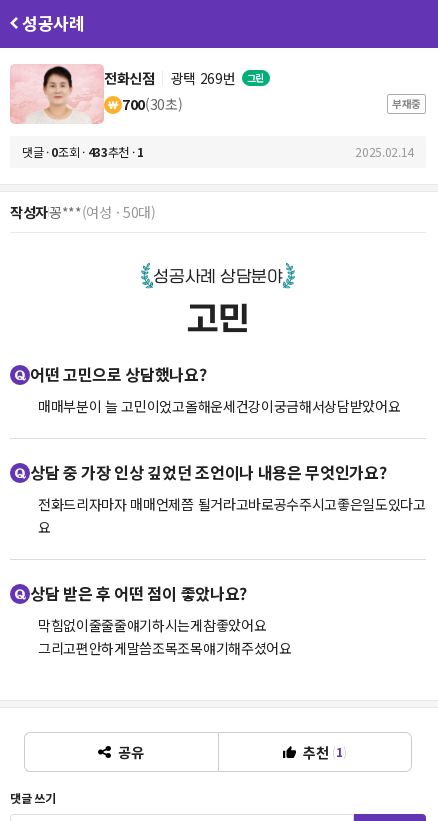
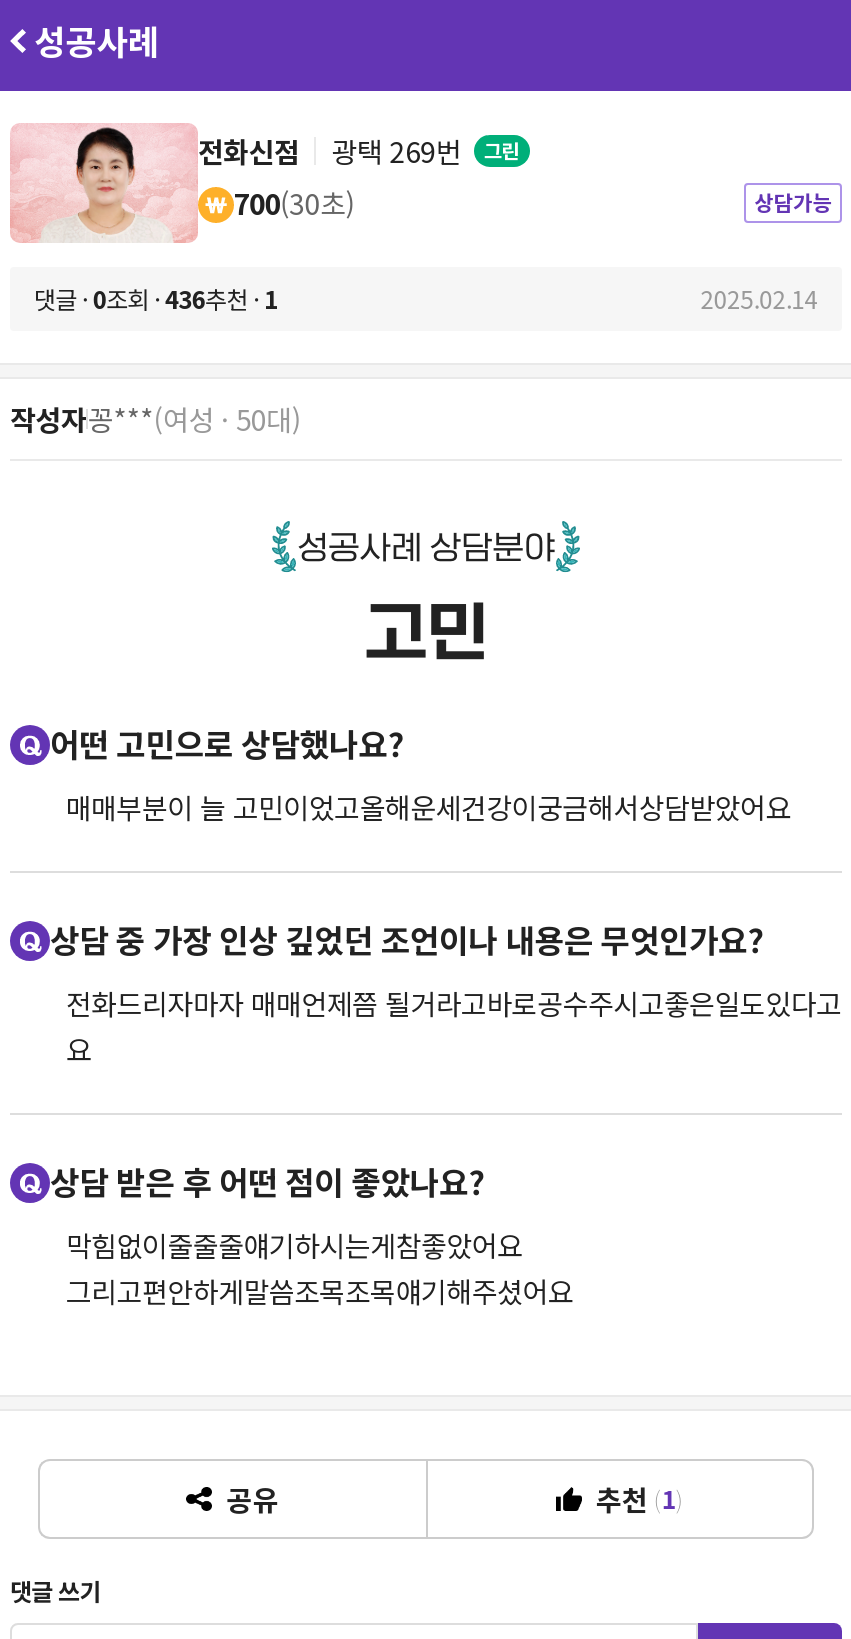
[392,96,421,111] 부재중 -> [755,187,832,217] 상담가능
[22,143,144,160] 댓글 · 0조회 · 433추천 · 1 -> [34,281,277,315] 댓글 · 0조회 · 436추천 · 1

